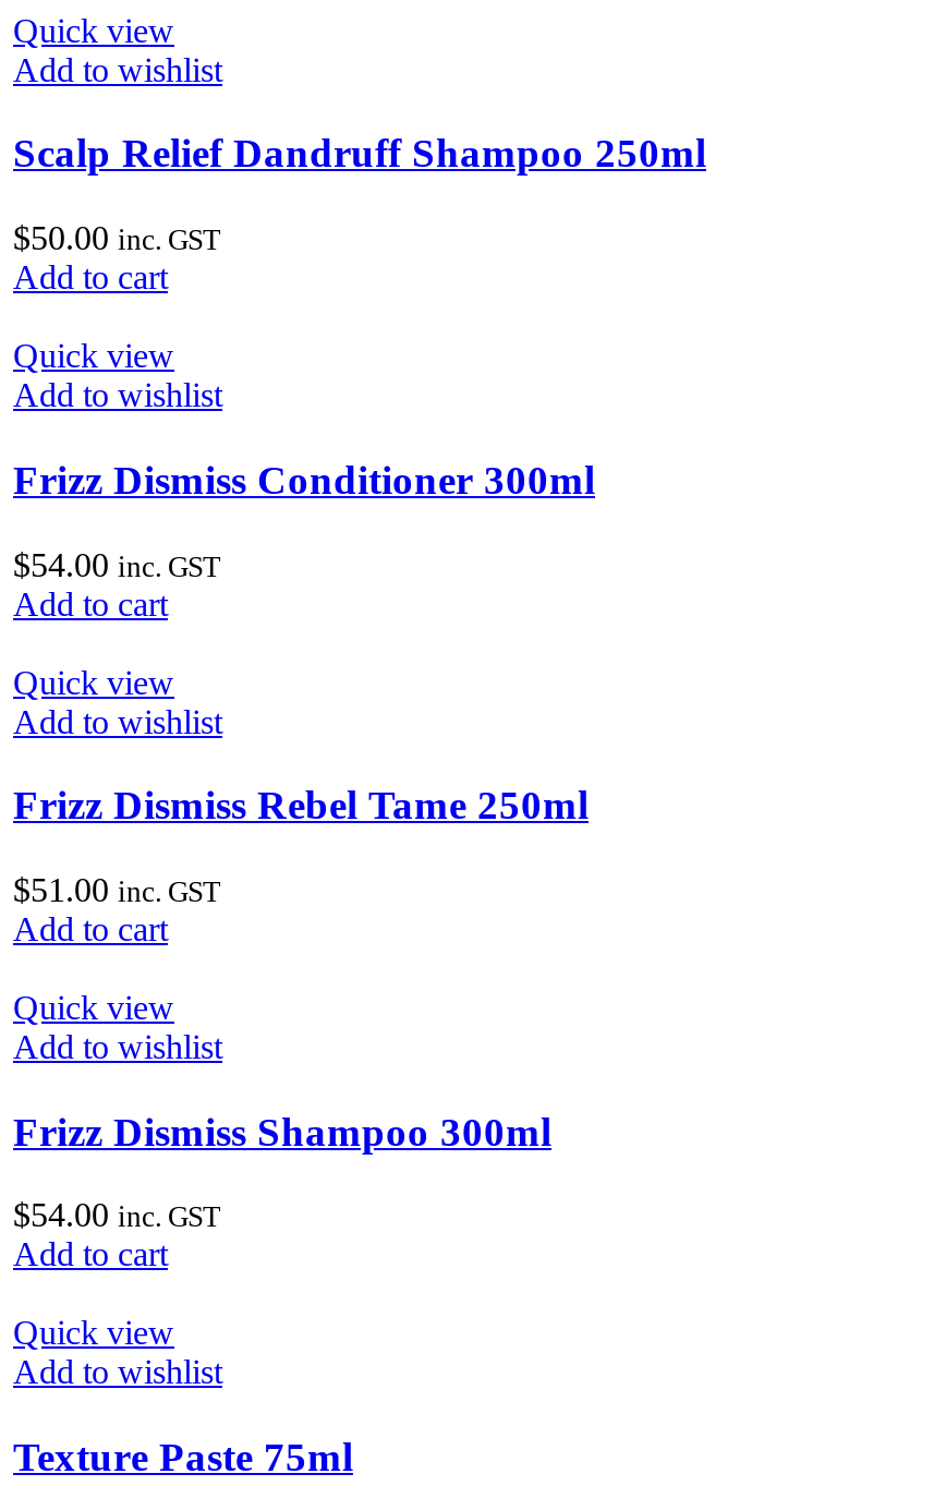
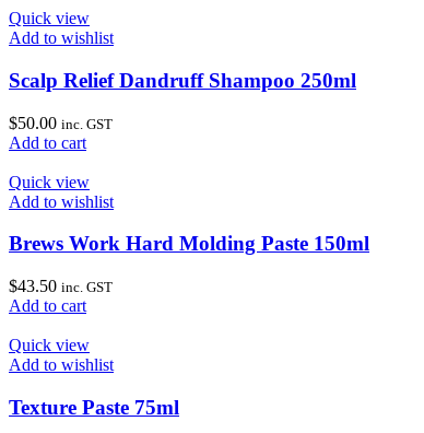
[13,456,595,1234] Frizz Dismiss Conditioner 300ml | $54.00 inc. GST | Add to cart | Quick view | Add to wishlist | Frizz Dismiss Rebel Tame 250ml | $51.00 inc. GST | Add to cart | Quick view | Add to wishlist | Frizz Dismiss Shampoo 300ml | $54.00 inc. GST -> [9,232,369,295] Brews Work Hard Molding Paste 150ml | $43.50 inc. GST

